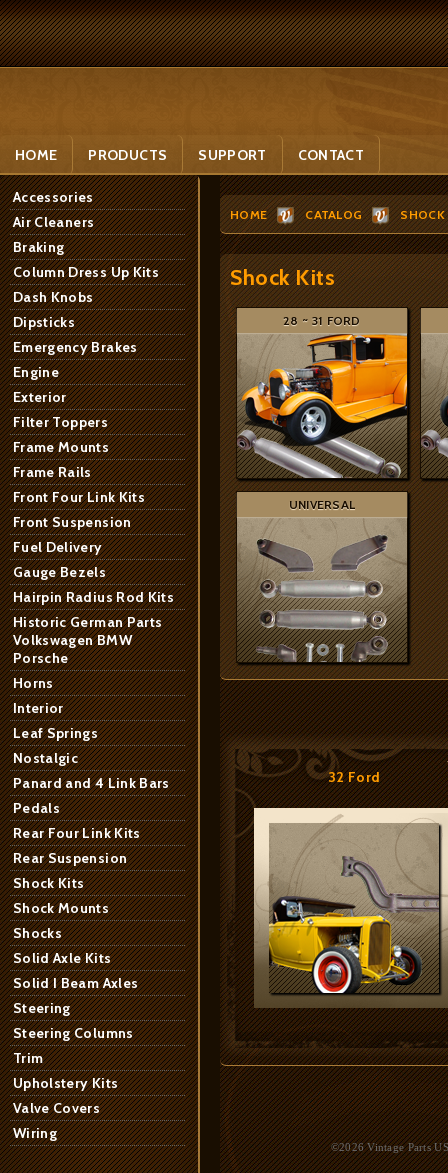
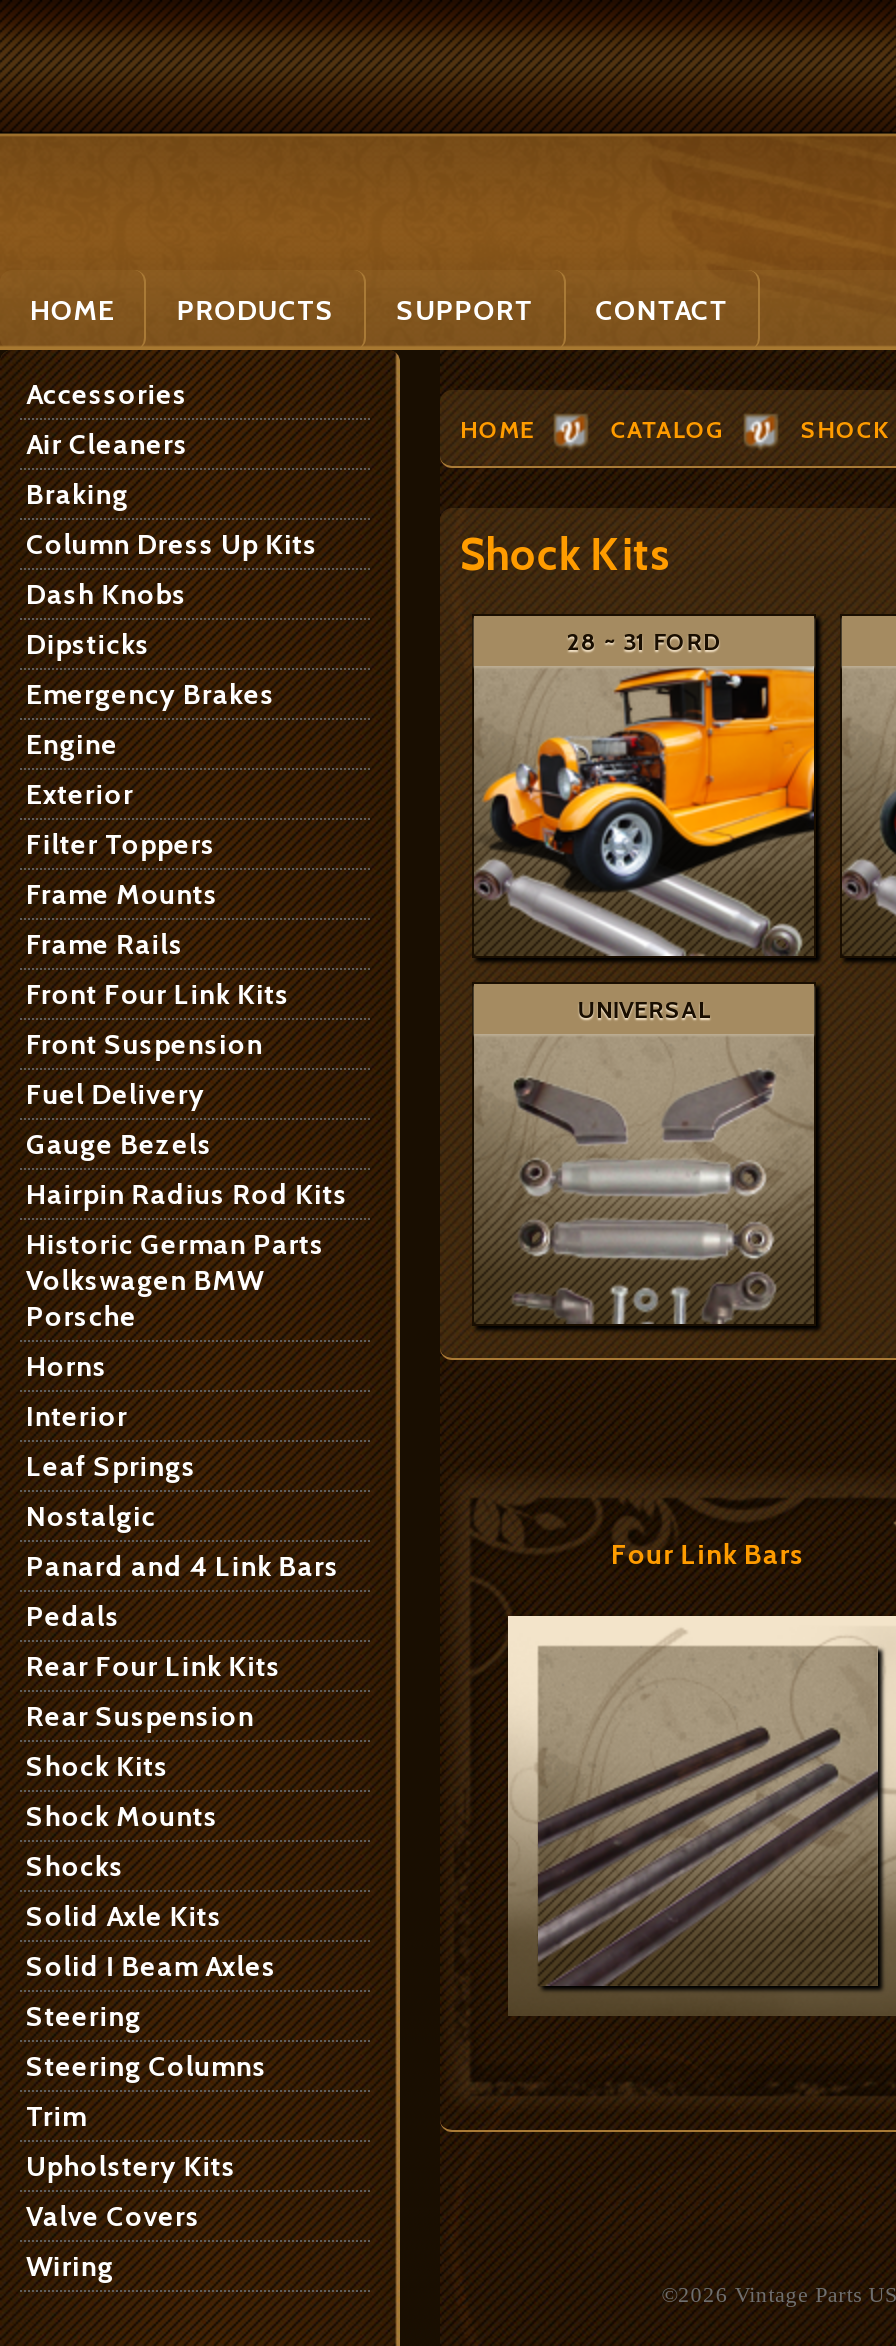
[328,768,380,786] 32 Ford -> [611,1536,805,1572] Four Link Bars
[269,856,439,994] [image] -> [536,1714,880,1986] [image]

